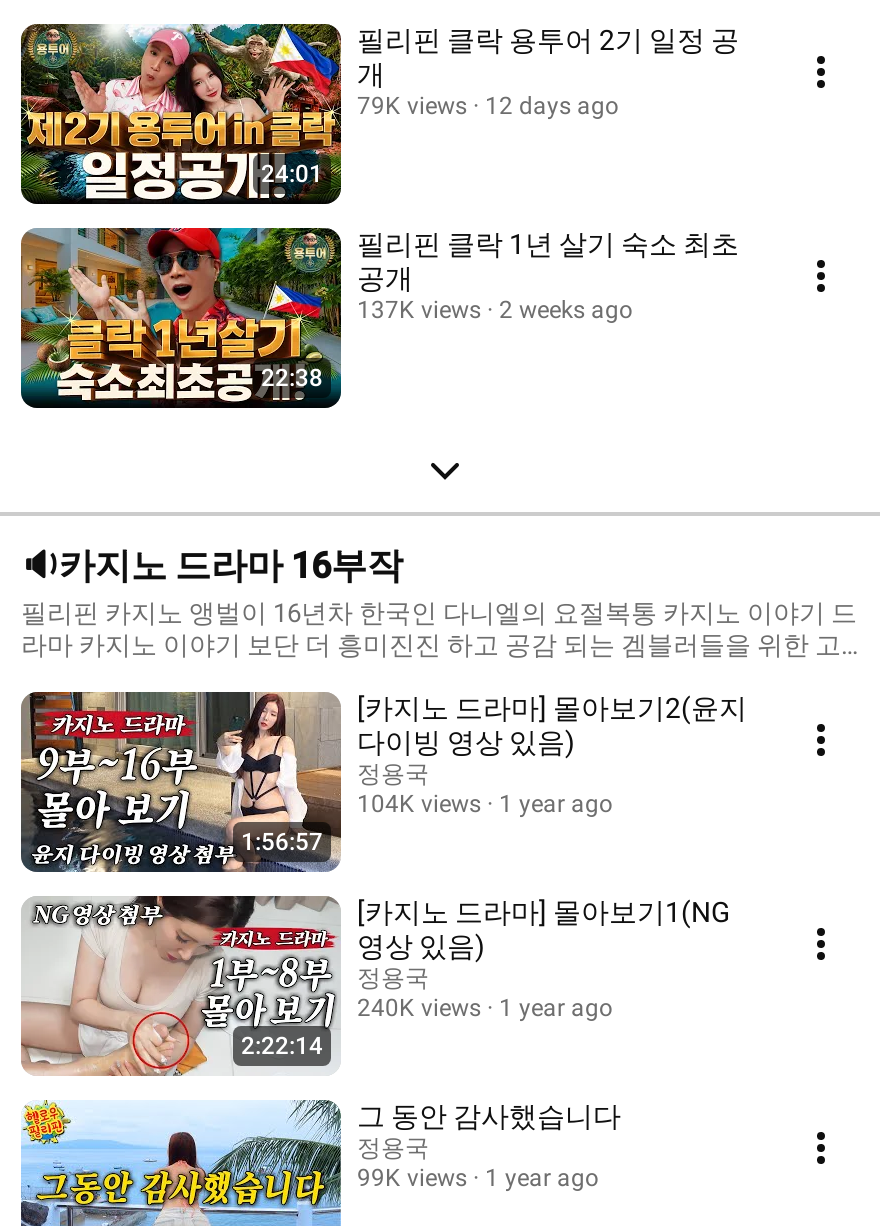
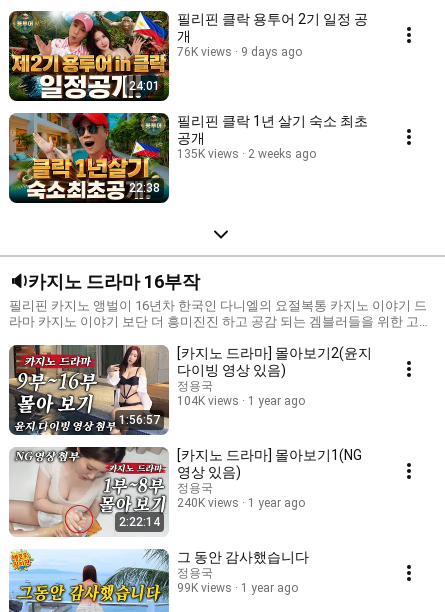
[357,92,467,120] 79K views -> [177,45,232,59] 76K views
[485,92,619,120] 12 days ago -> [241,45,302,59] 9 days ago
[357,296,633,324] 137K views 2 weeks ago -> [177,147,316,161] 135K views 2 weeks ago

